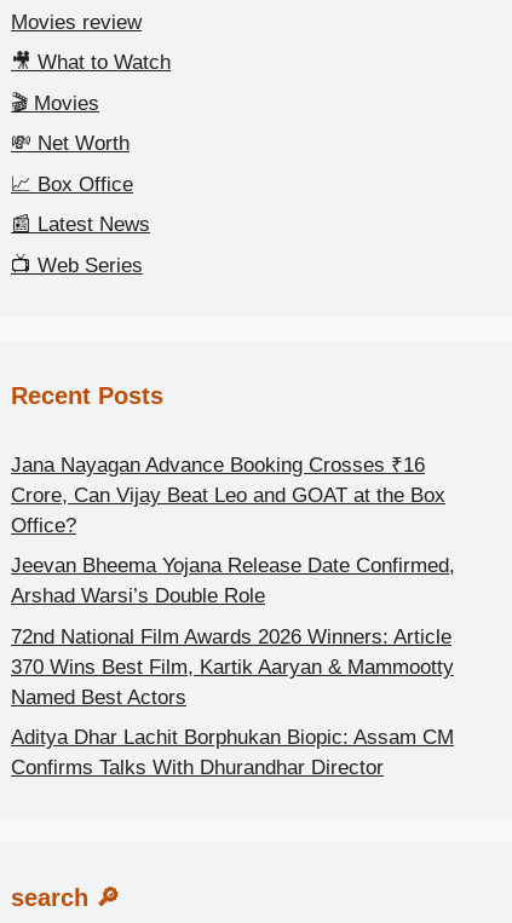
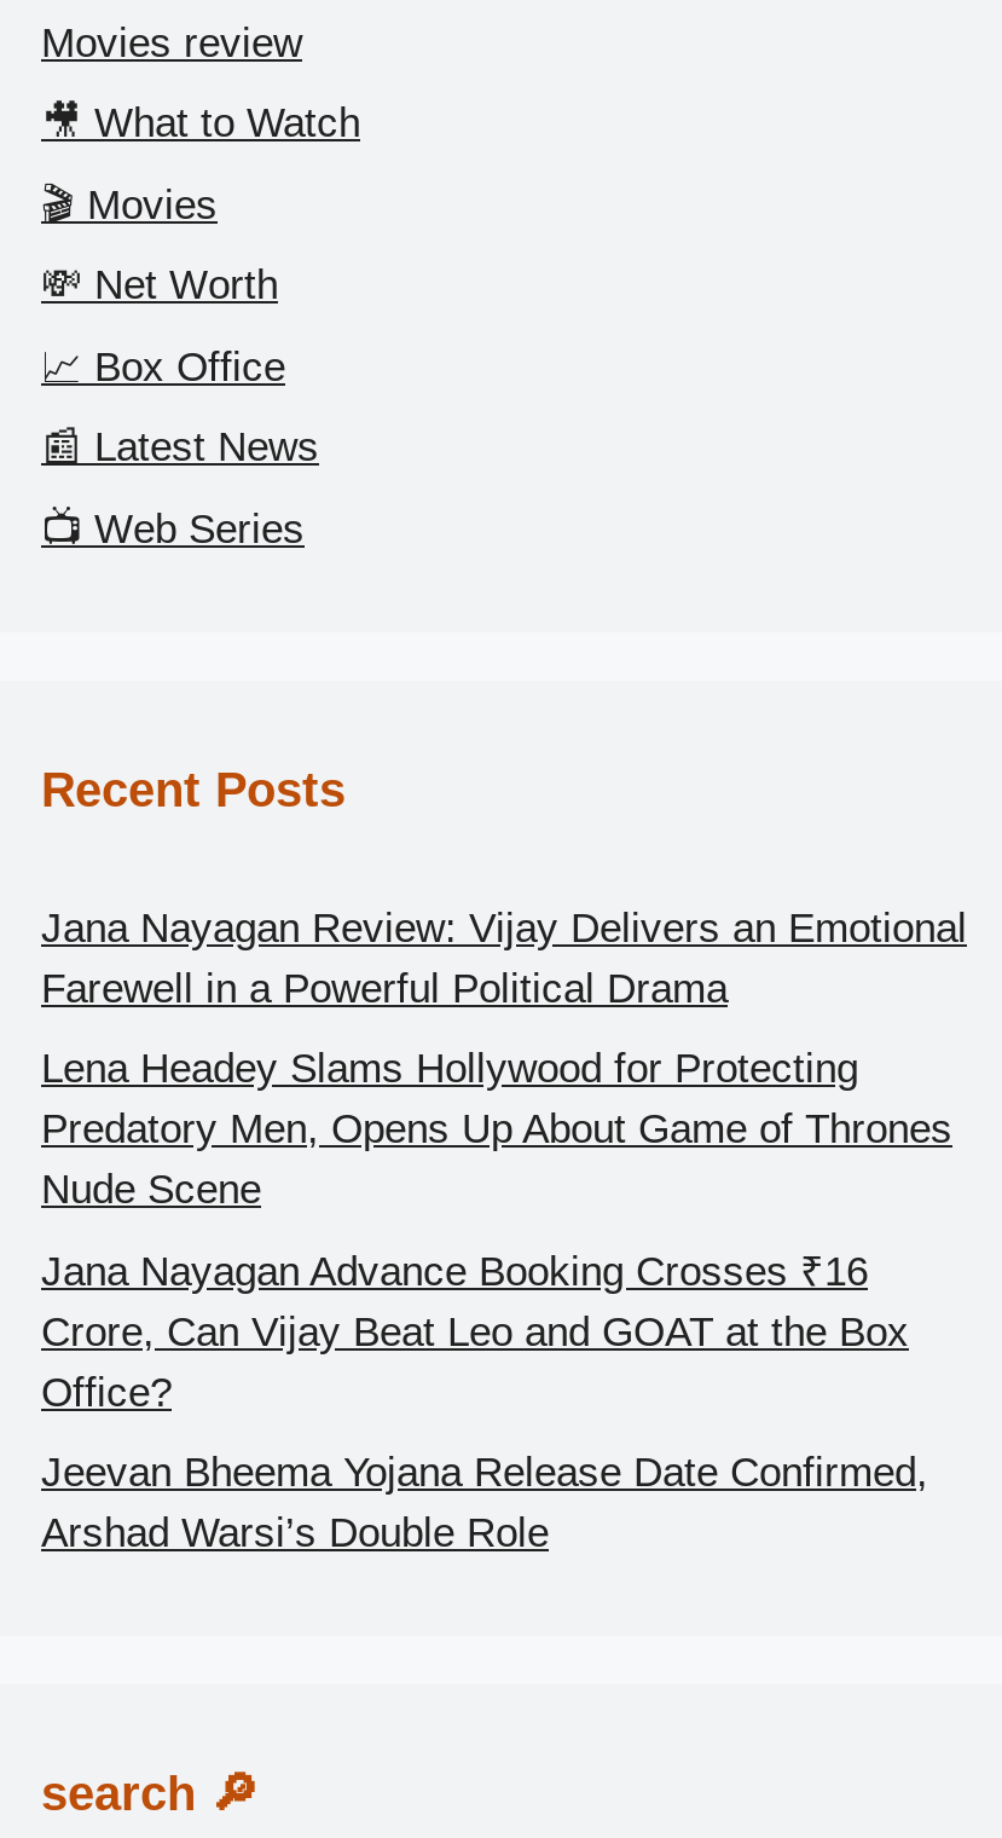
none -> [41,904,967,1213] Jana Nayagan Review: Vijay Delivers an Emotional | Farewell in a Powerful Political Drama | Lena Headey Slams Hollywood for Protecting | Predatory Men, Opens Up About Game of Thrones | Nude Scene
moved [11,453,455,607] -> [41,1248,928,1556]: Jana Nayagan Advance Booking Crosses ₹16 | Crore, Can Vijay Beat Leo and GOAT at the Box | Office? | Jeevan Bheema Yojana Release Date Confirmed, | Arshad Warsi’s Double Role
[11,625,454,779] 72nd National Film Awards 2026 Winners: Article | 370 Wins Best Film, Kartik Aaryan & Mammootty | Named Best Actors | Aditya Dhar Lachit Borphukan Biopic: Assam CM | Confirms Talks With Dhurandhar Director -> none

